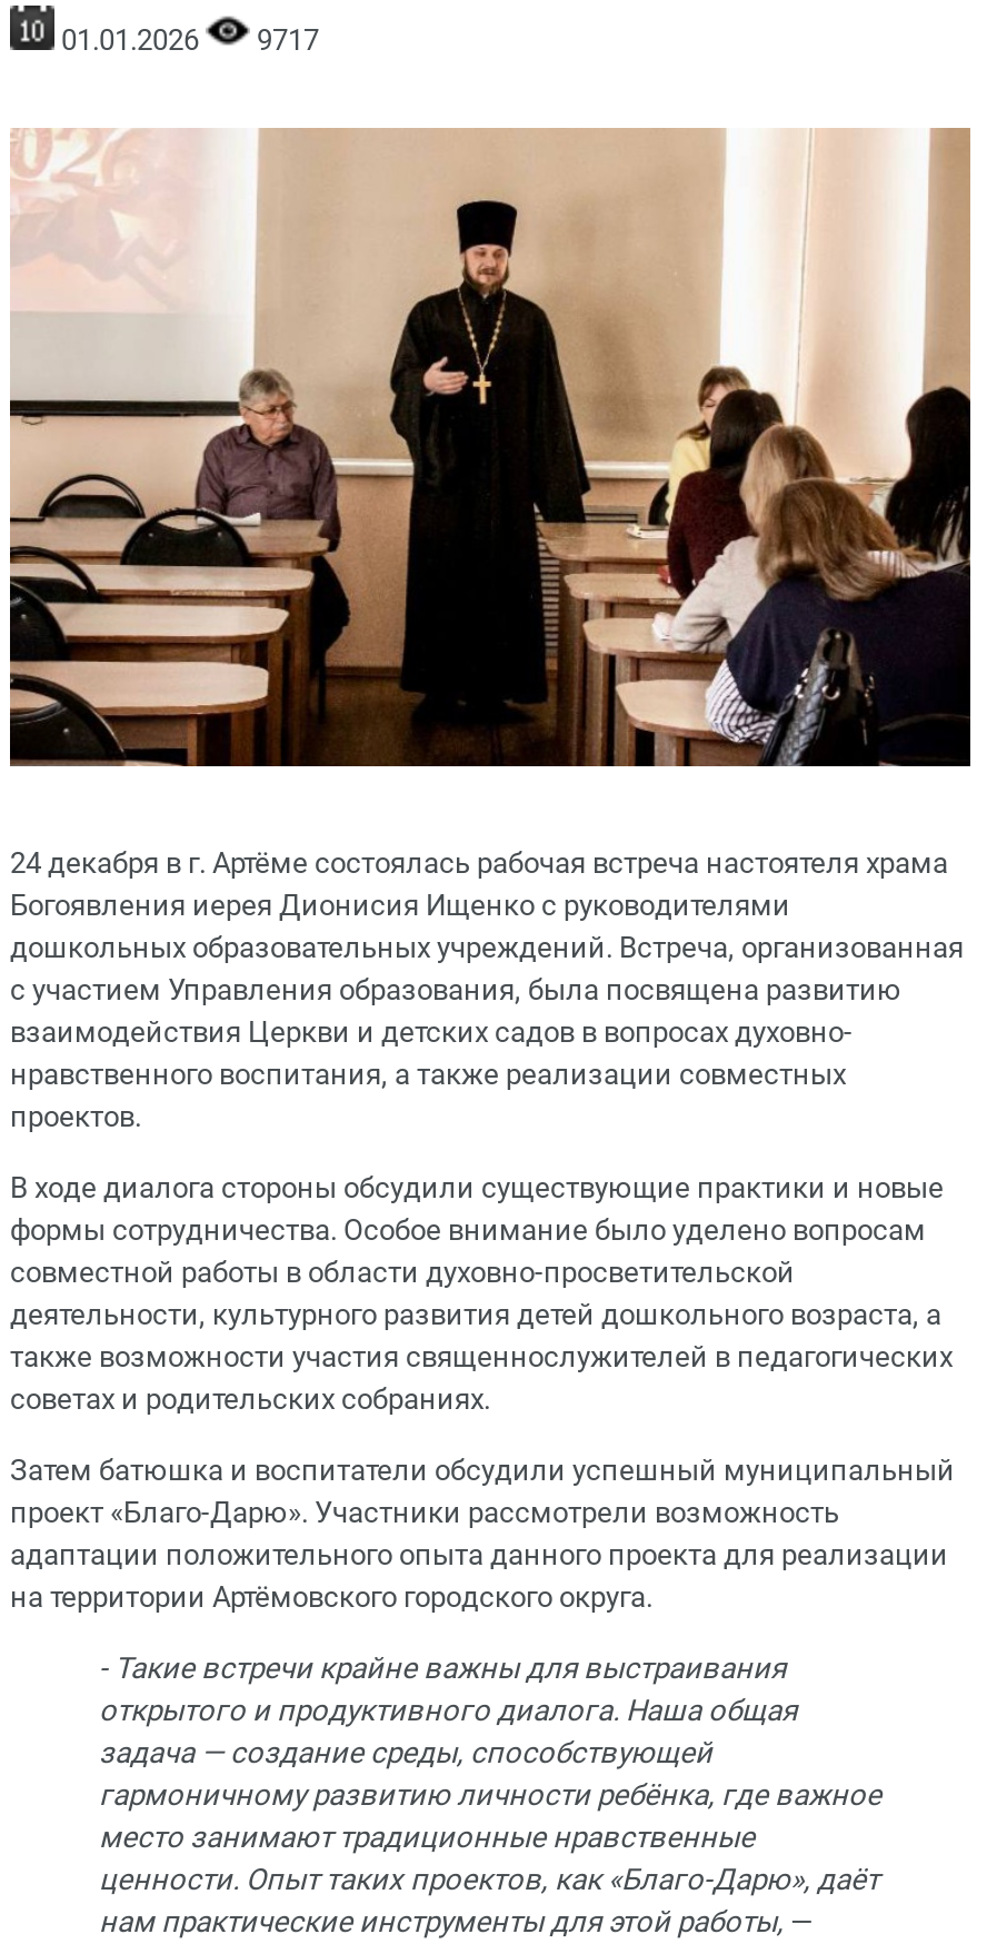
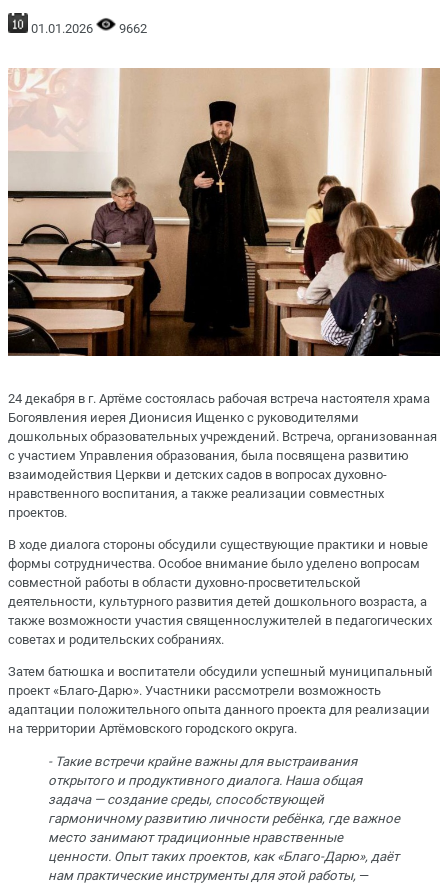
[54,22,319,56] 01.01.2026 9717 -> [28,21,147,36] 01.01.2026 9662

